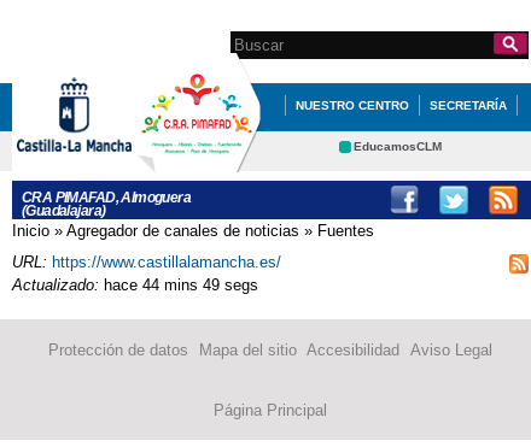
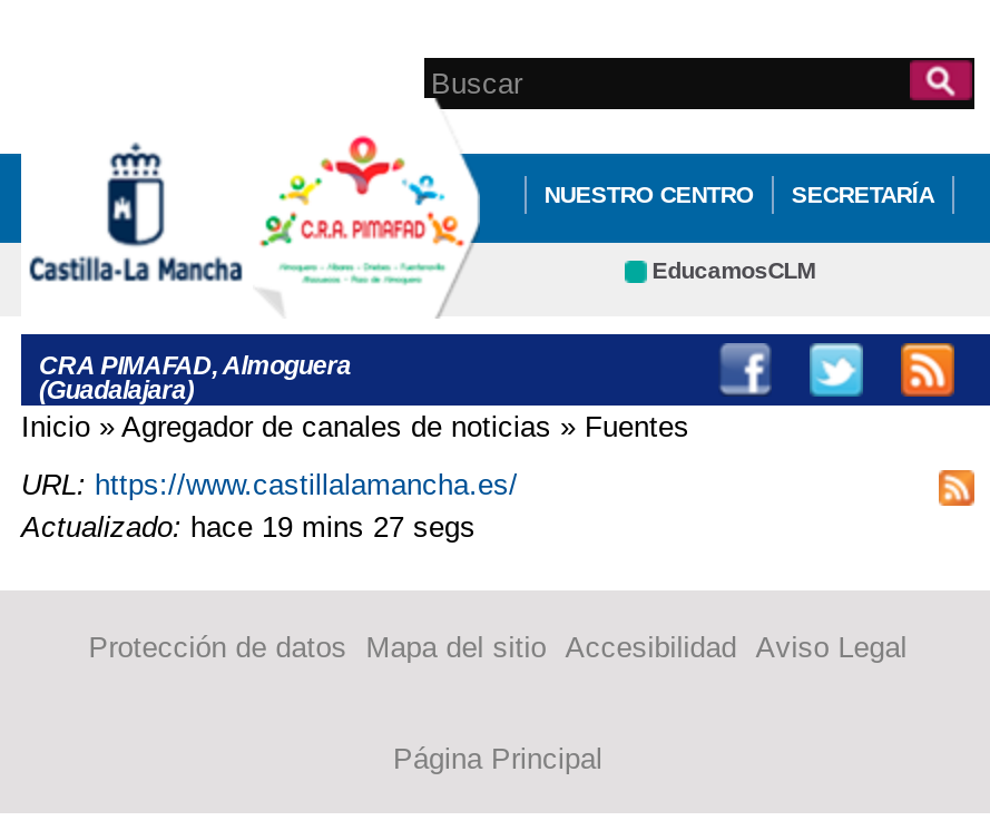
[12,276,258,294] Actualizado: hace 44 mins 49 segs -> [21,510,476,543] Actualizado: hace 19 mins 27 segs

